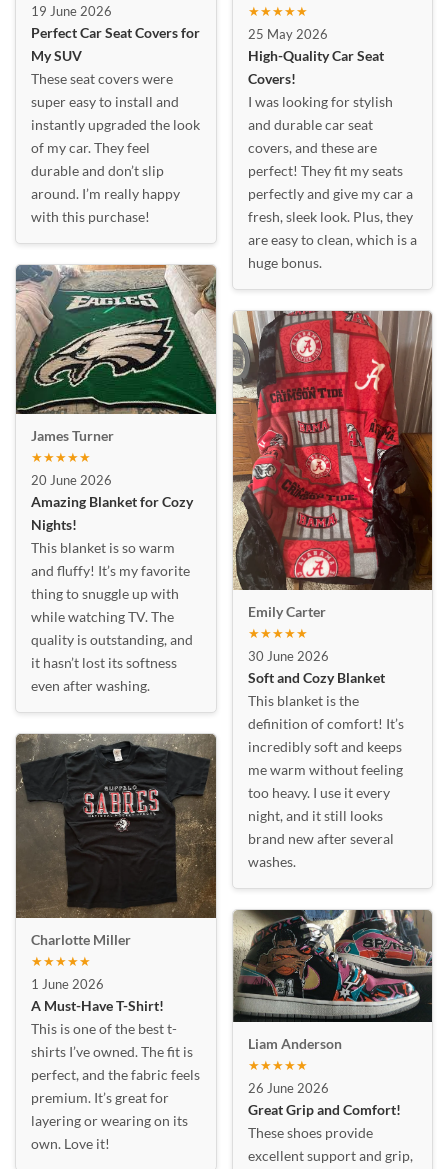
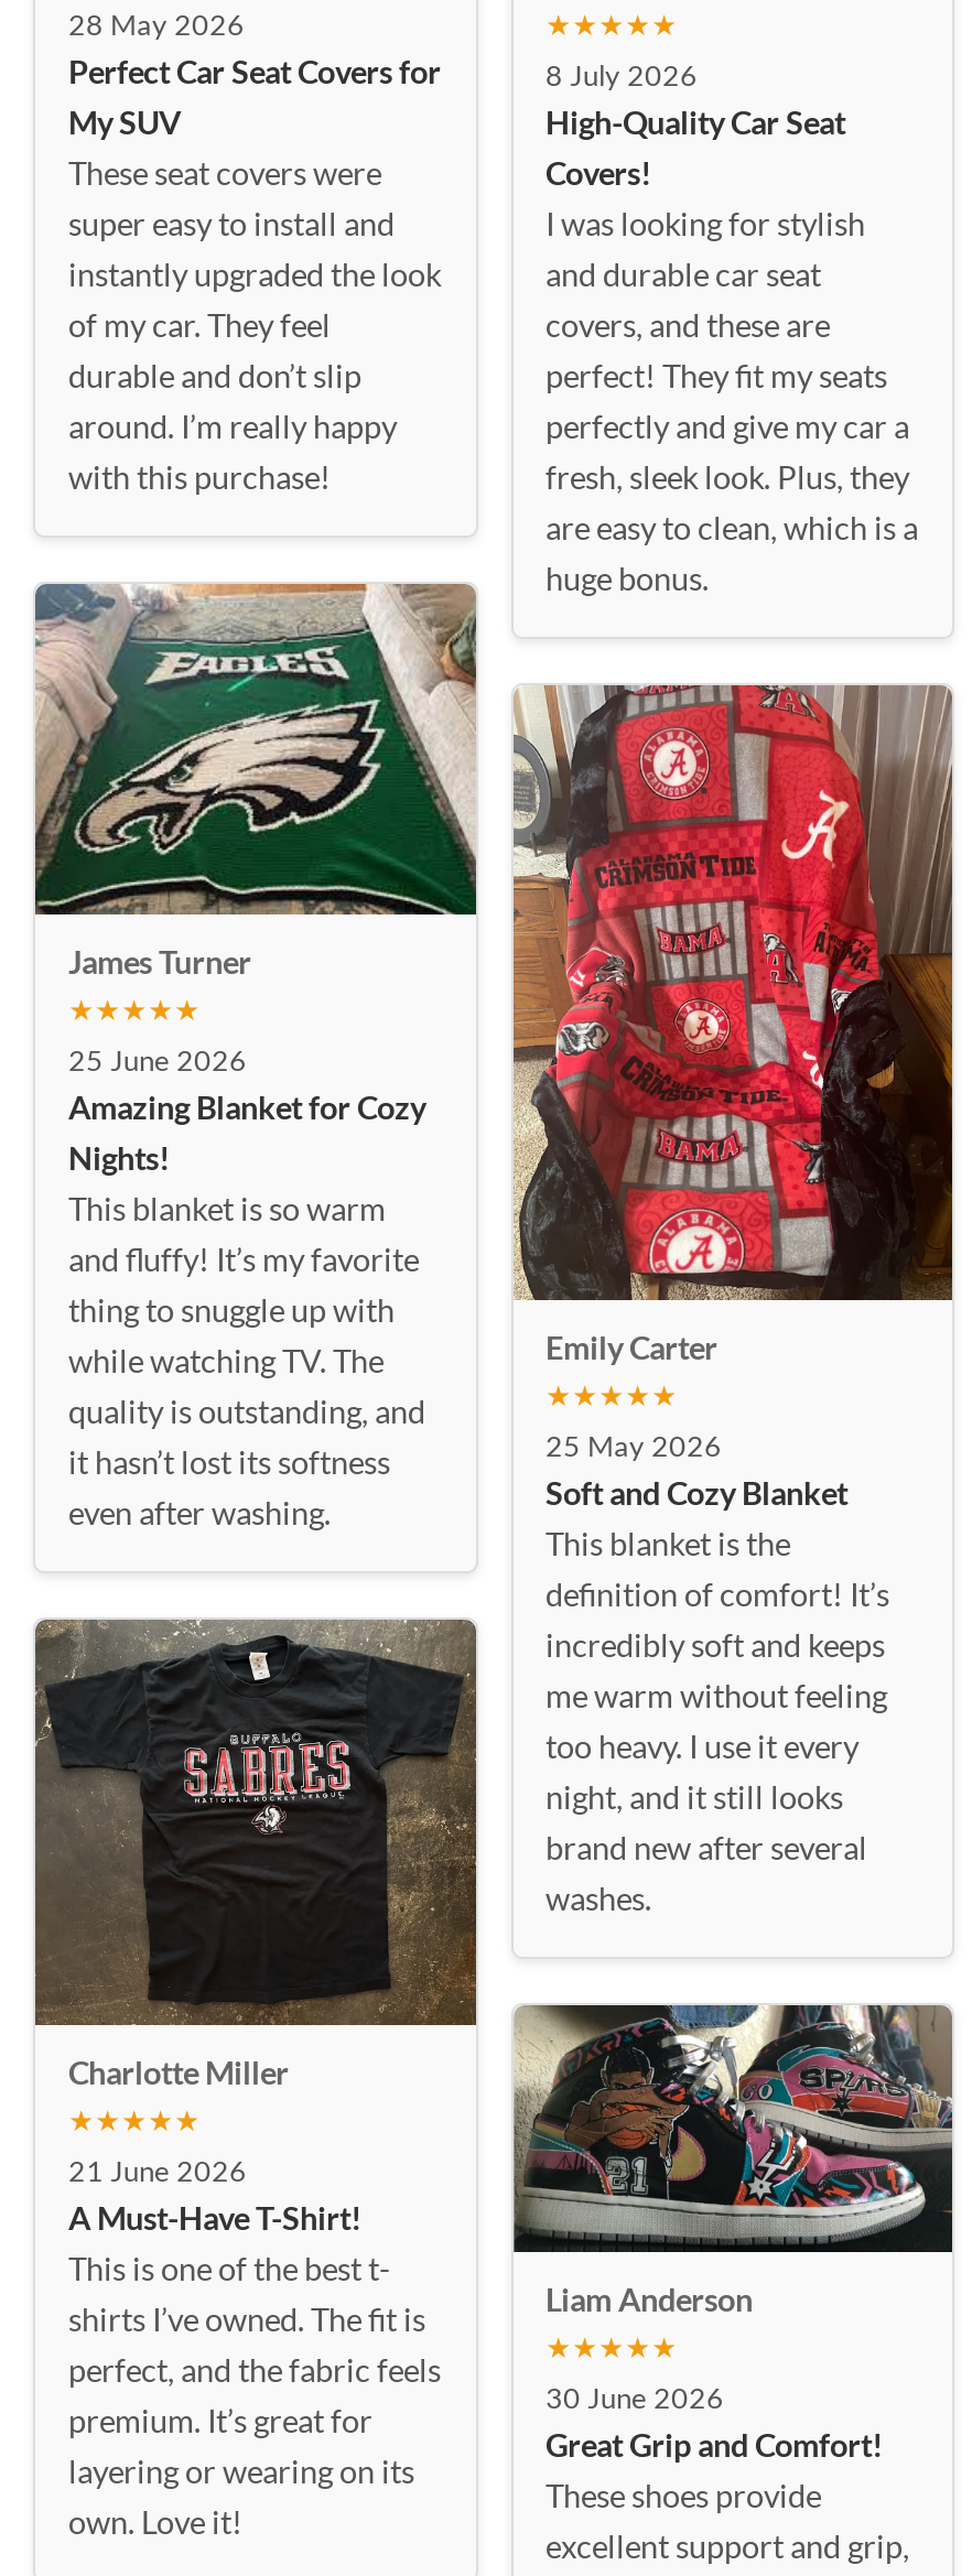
[31,3,112,19] 19 June 2026 -> [68,7,245,42] 28 May 2026
[247,26,327,42] 25 May 2026 -> [546,57,698,93] 8 July 2026
[31,472,112,488] 20 June 2026 -> [68,1041,247,1076] 25 June 2026
[247,648,328,664] 30 June 2026 -> [546,1428,722,1463] 25 May 2026
[31,976,104,992] 1 June 2026 -> [68,2151,247,2187] 21 June 2026
[247,1080,328,1096] 26 June 2026 -> [546,2380,724,2416] 30 June 2026

